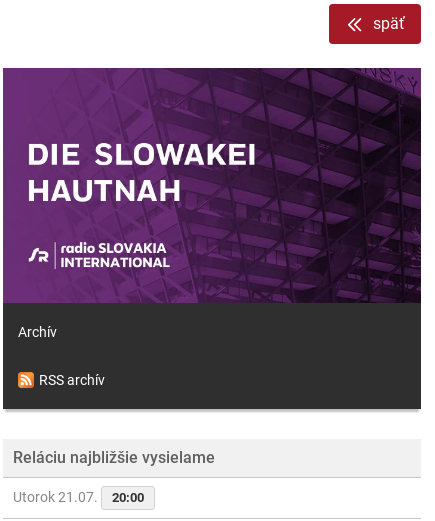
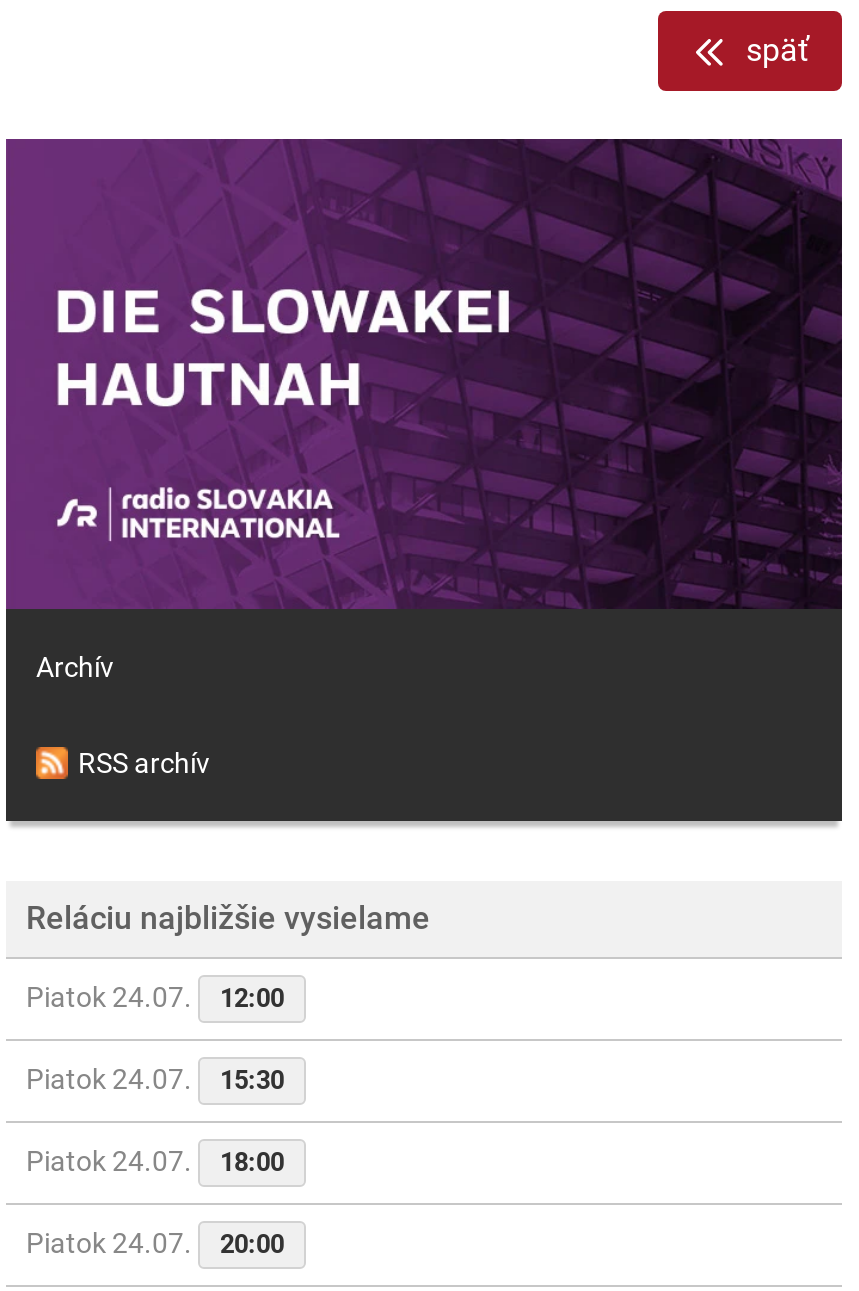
[13,489,101,505] Utorok 21.07. -> [26,982,284,1260] Piatok 24.07. | 12:00 | Piatok 24.07. | 15:30 | Piatok 24.07. | 18:00 | Piatok 24.07.

